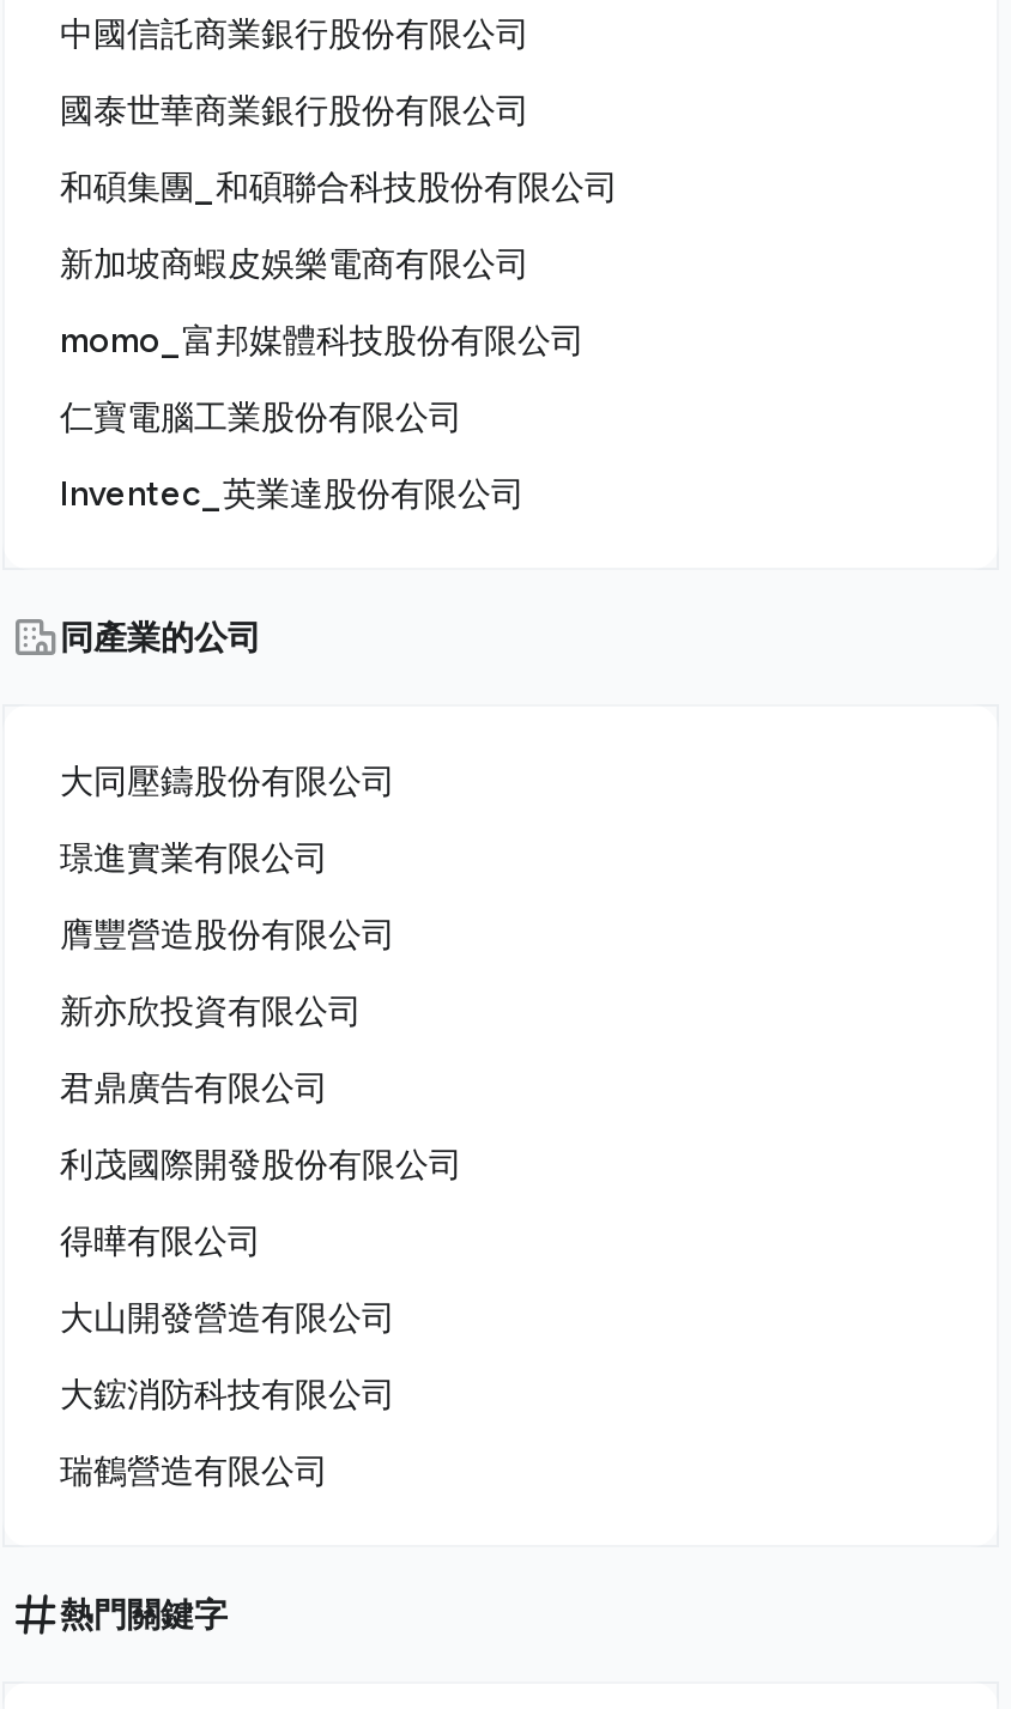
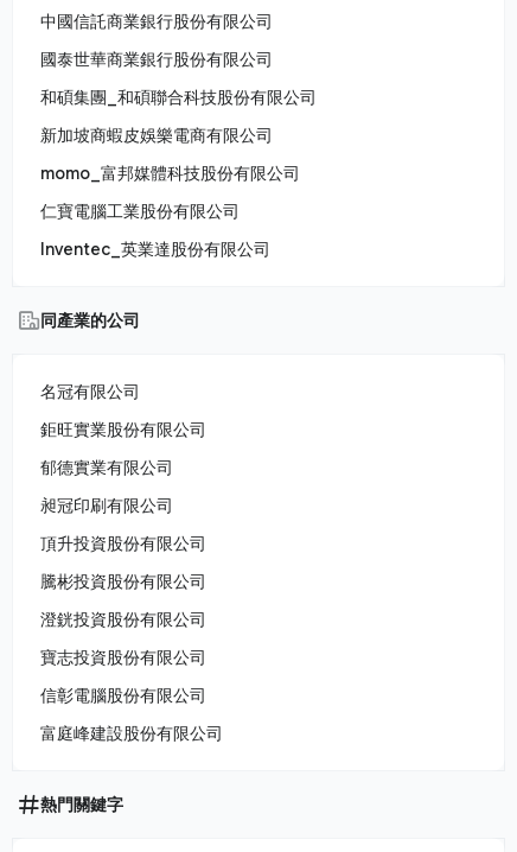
[60,759,395,800] 大同壓鑄股份有限公司 -> [40,381,140,401] 名冠有限公司
[60,836,328,877] 璟進實業有限公司 -> [40,419,206,439] 鉅旺實業股份有限公司
[60,913,395,953] 膺豐營造股份有限公司 -> [40,457,173,477] 郁德實業有限公司
[60,989,362,1030] 新亦欣投資有限公司 -> [40,495,173,515] 昶冠印刷有限公司
[60,1066,328,1107] 君鼎廣告有限公司 -> [40,533,206,553] 頂升投資股份有限公司
[60,1143,462,1183] 利茂國際開發股份有限公司 -> [40,571,206,591] 騰彬投資股份有限公司
[60,1219,261,1260] 得曄有限公司 -> [40,609,206,629] 澄銧投資股份有限公司
[60,1296,395,1337] 大山開發營造有限公司 -> [40,647,206,667] 寶志投資股份有限公司
[60,1372,395,1413] 大鋐消防科技有限公司 -> [40,685,206,705] 信彰電腦股份有限公司
[60,1449,328,1490] 瑞鶴營造有限公司 -> [40,723,223,743] 富庭峰建設股份有限公司

